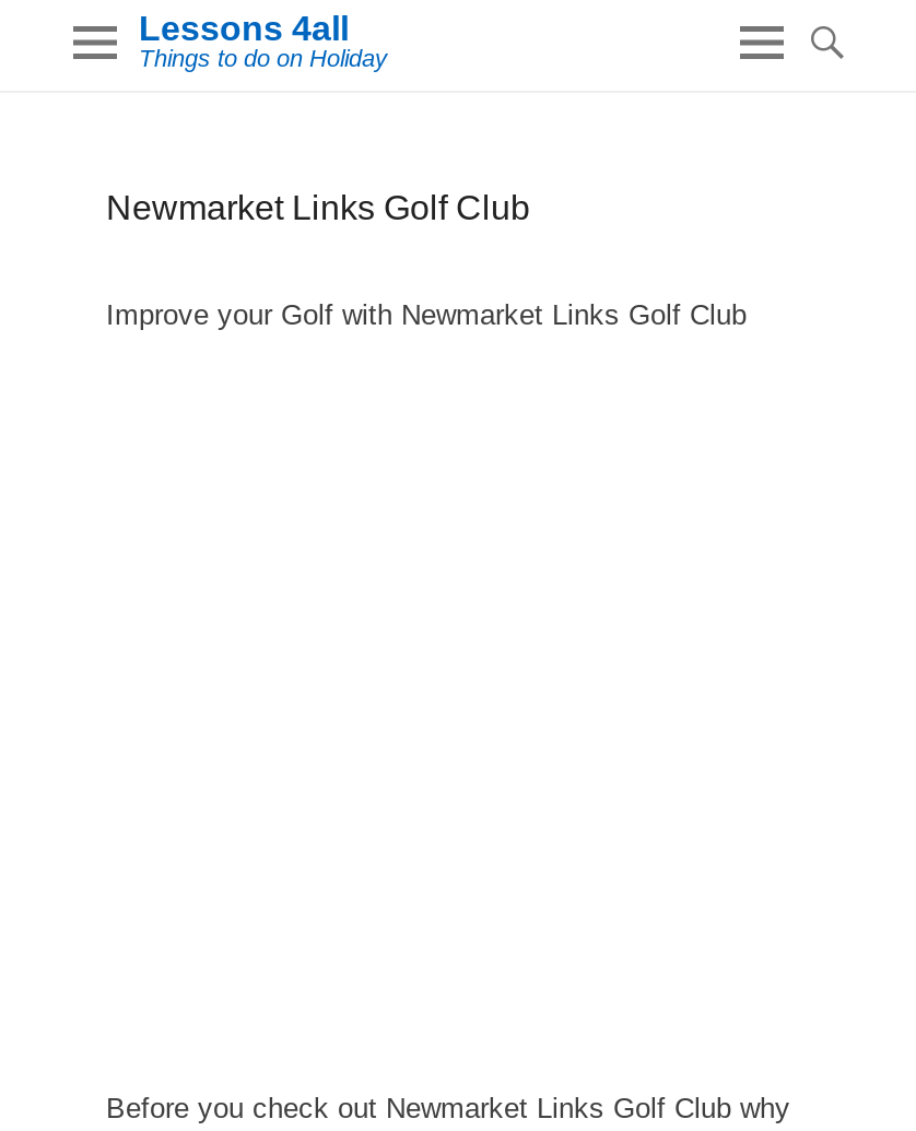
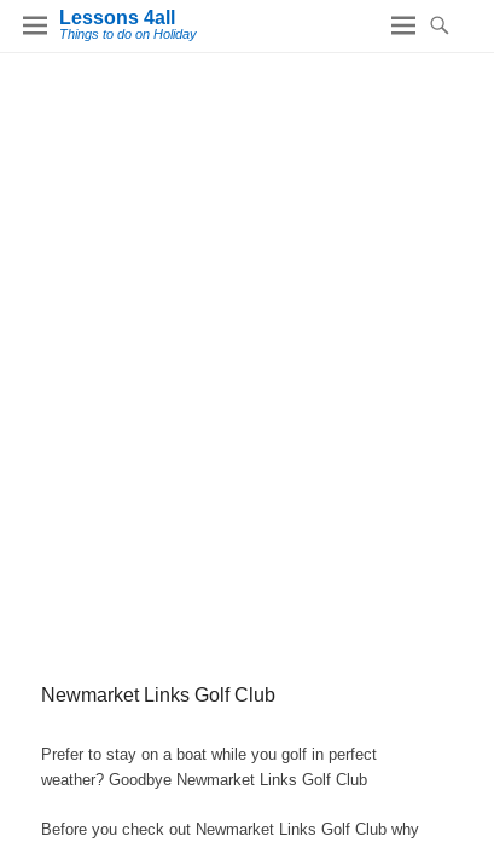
moved [106,189,530,226] -> [41,685,275,705]: Newmarket Links Golf Club
[106,298,747,331] Improve your Golf with Newmarket Links Golf Club -> [41,745,377,789] Prefer to stay on a boat while you golf in perfect | weather? Goodbye Newmarket Links Golf Club

